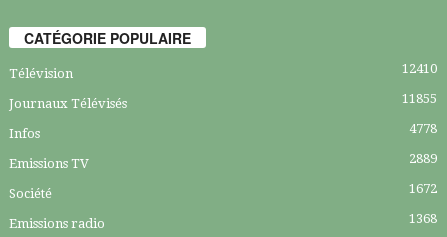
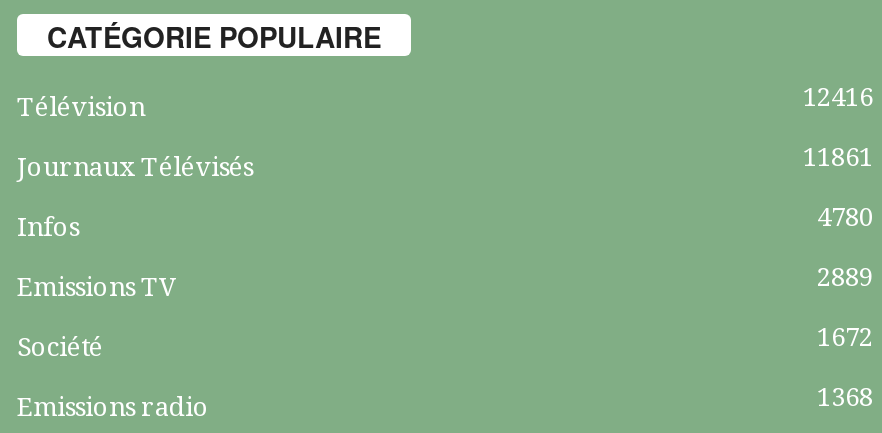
[402,61,437,76] 12410 -> [803,81,873,111] 12416
[402,91,437,106] 11855 -> [803,141,873,171] 11861
[409,121,437,136] 4778 -> [817,201,873,231] 4780

